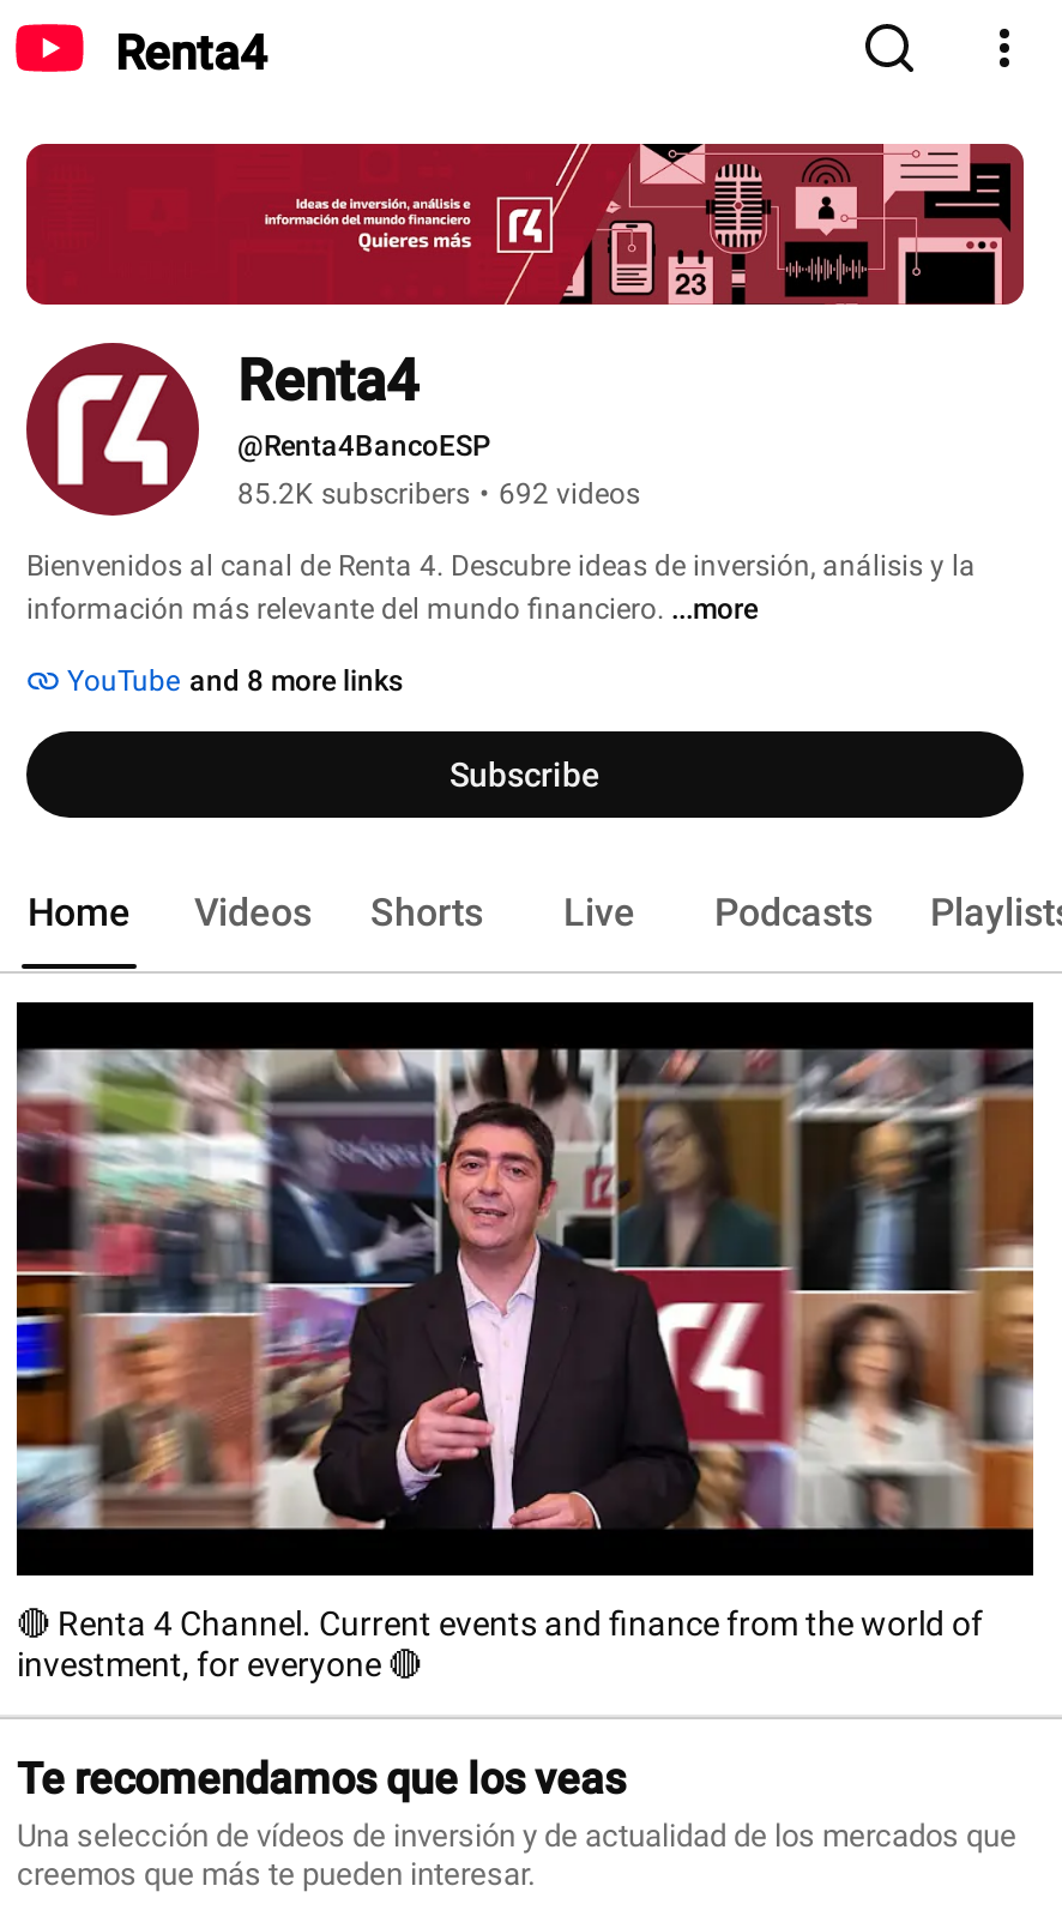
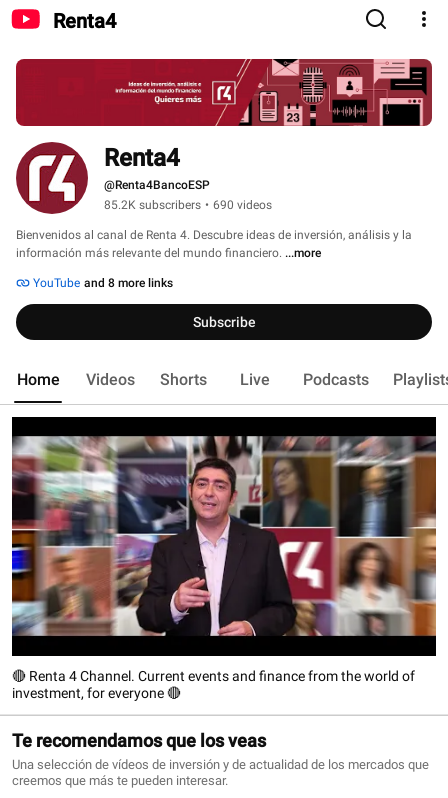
[237,477,640,511] 85.2K subscribers • 692 videos -> [104,198,272,212] 85.2K subscribers • 690 videos

